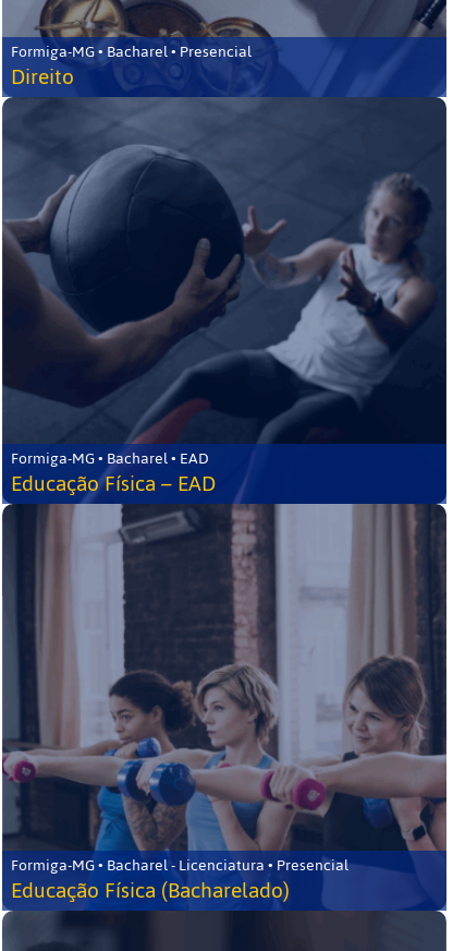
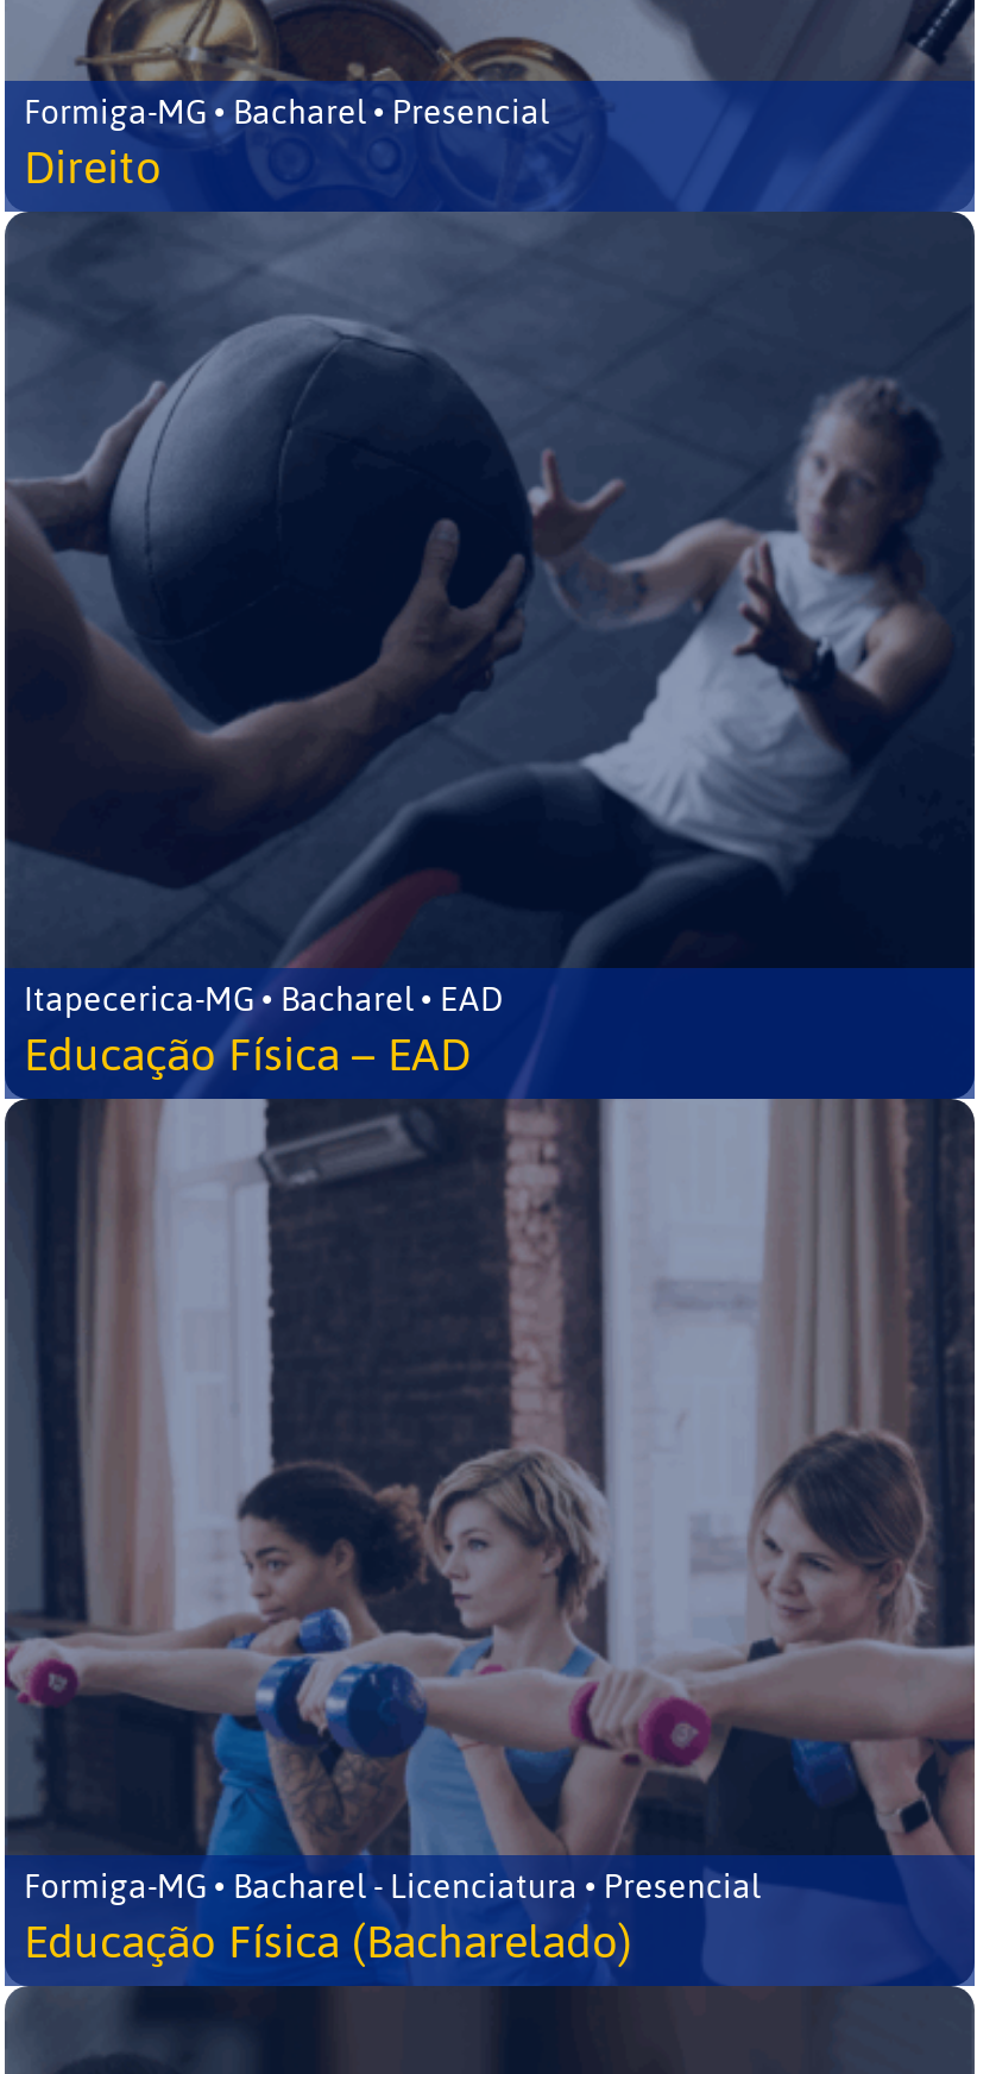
[11,444,209,473] Formiga-MG • Bacharel • EAD -> [24,968,504,1032] Itapecerica-MG • Bacharel • EAD

